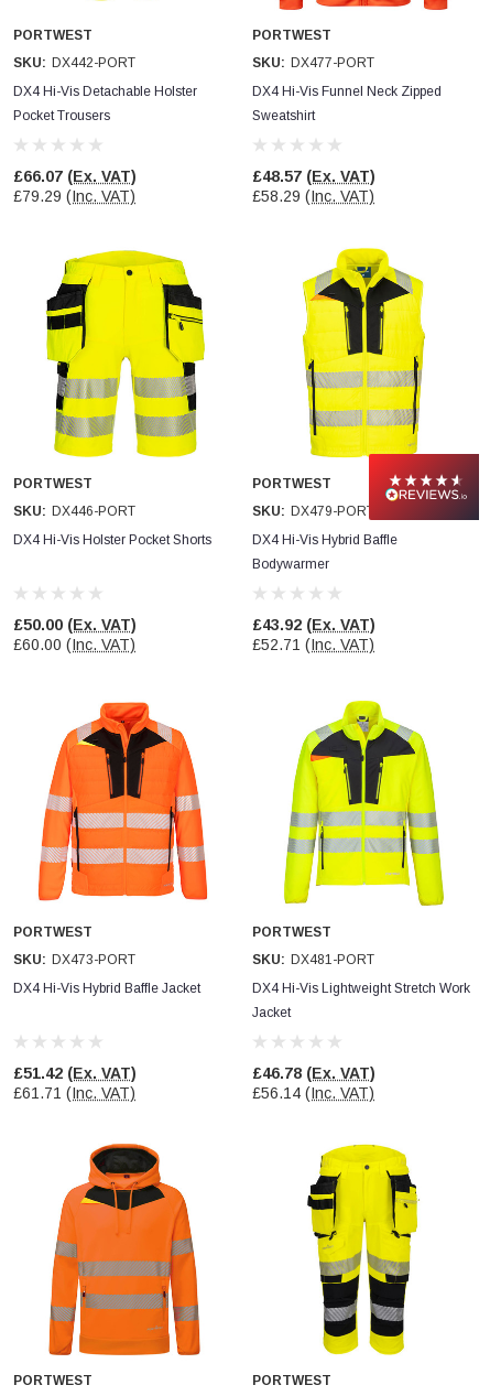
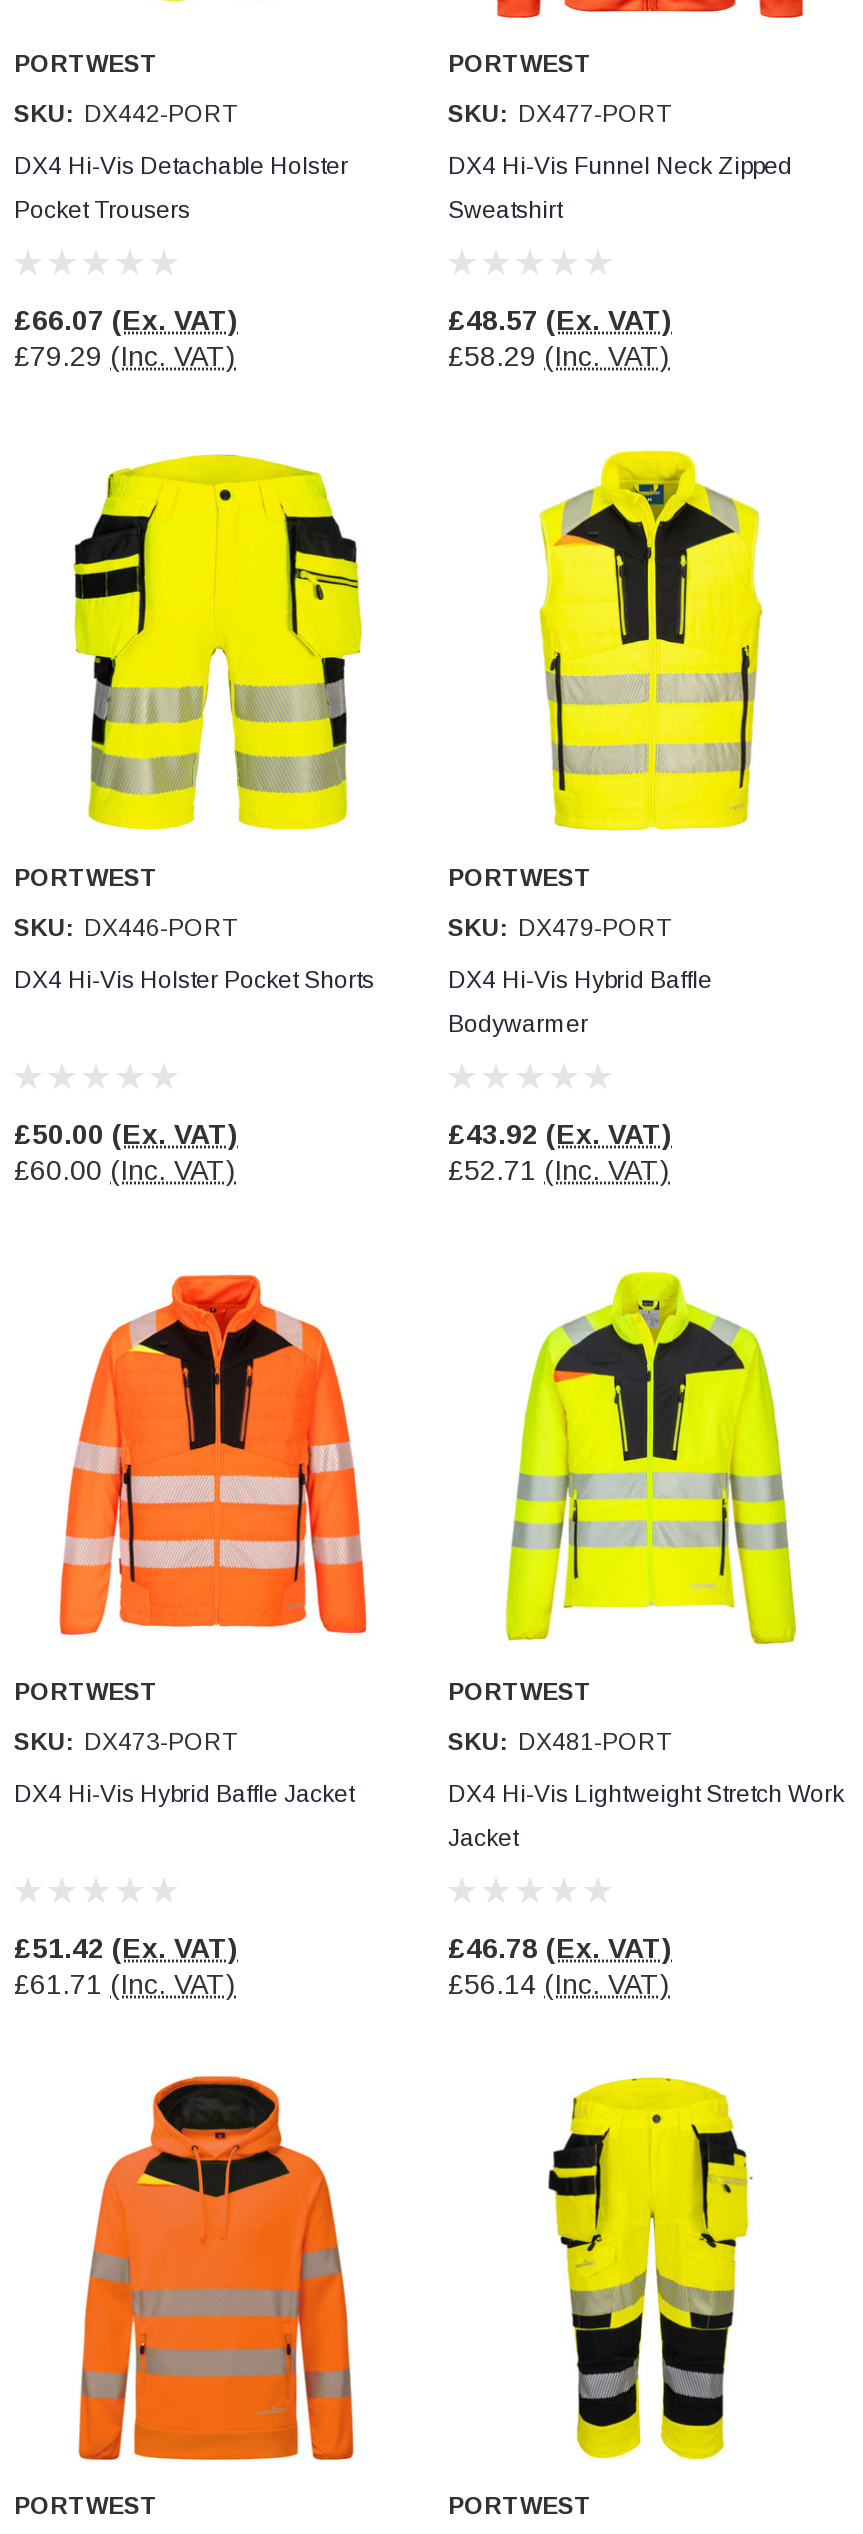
[368,453,480,521] [image] -> none

